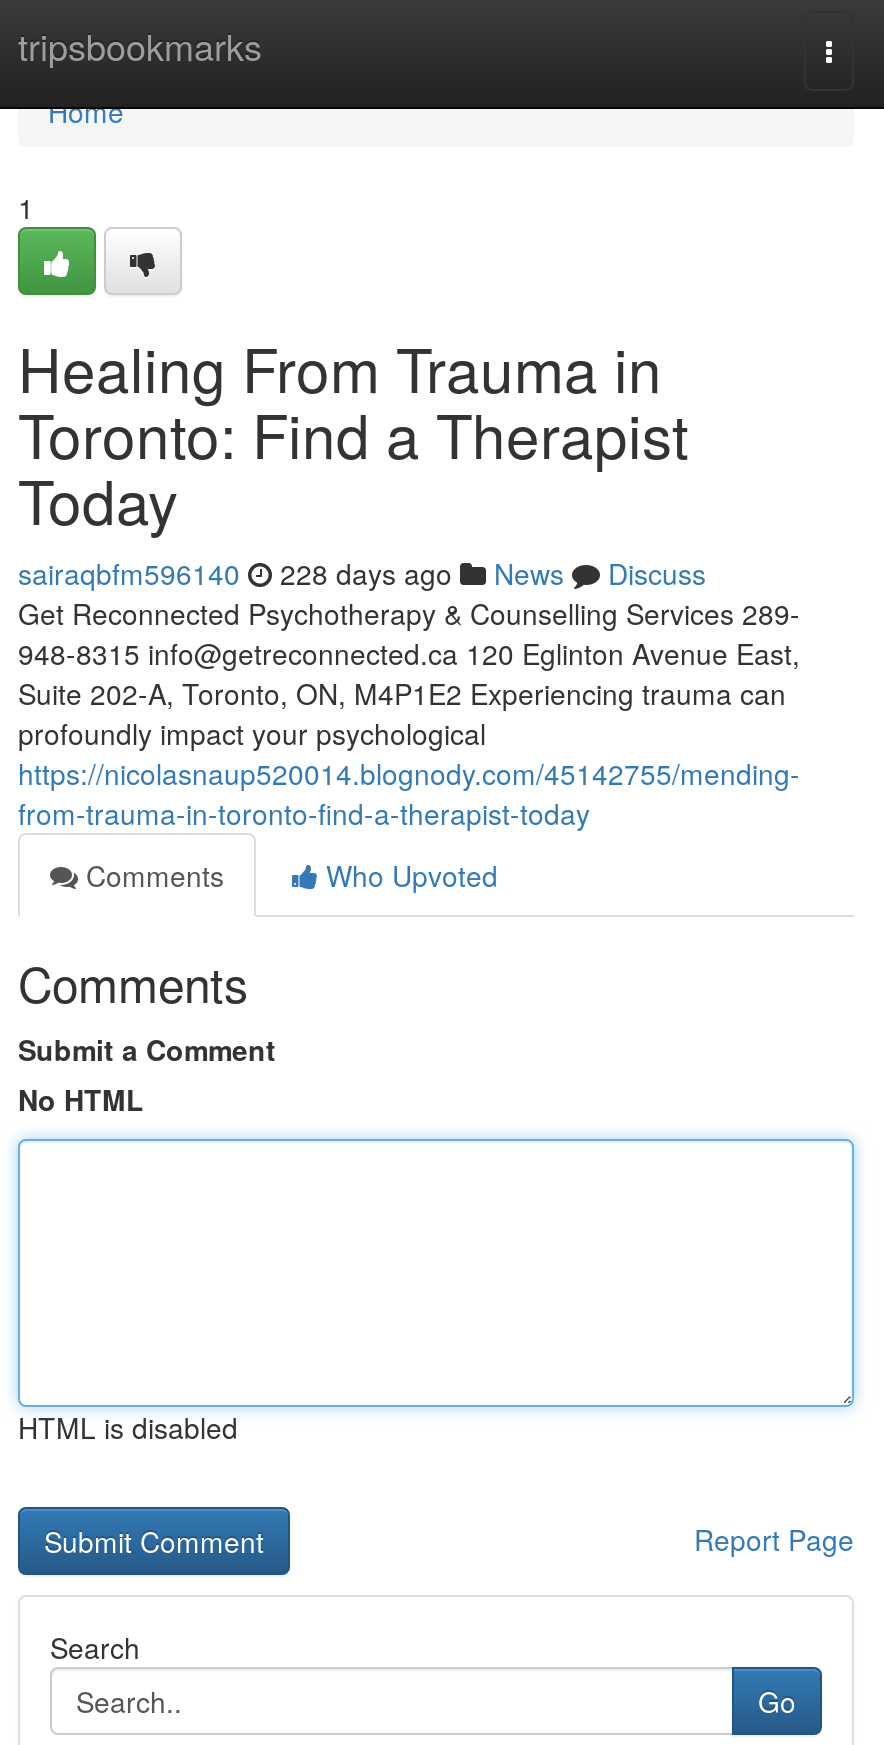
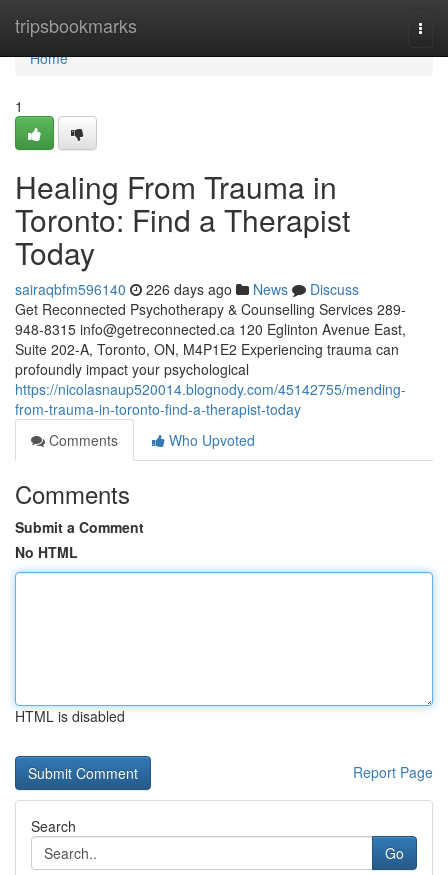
[18,553,706,593] sairaqbfm596140 228 days ago News Discuss -> [15,279,359,299] sairaqbfm596140 226 days ago News Discuss

